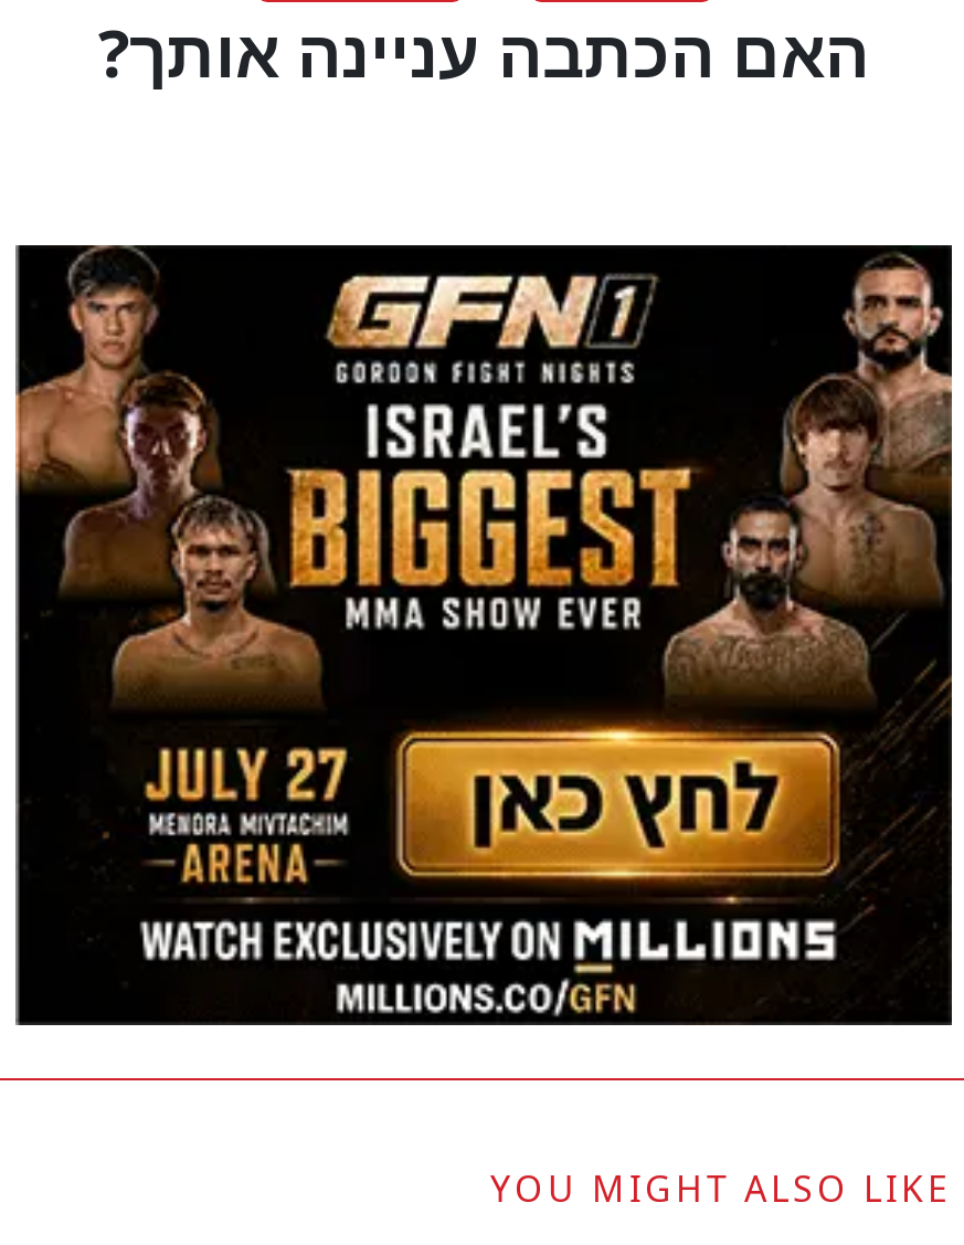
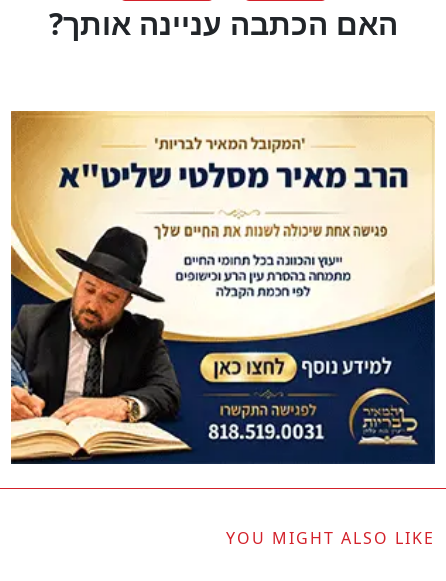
[13,243,954,1025] [image] -> [10,110,436,464] [image]

